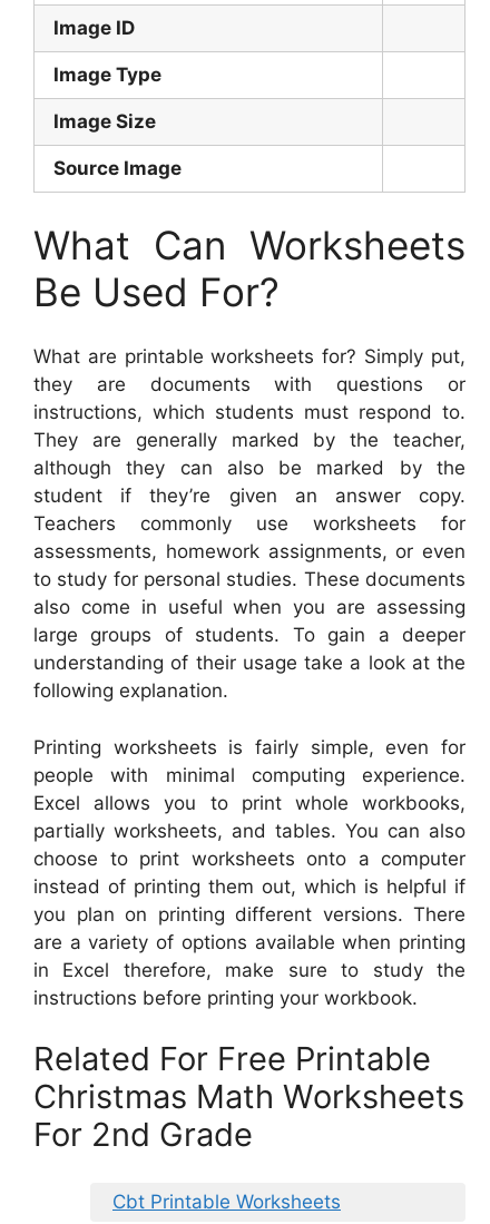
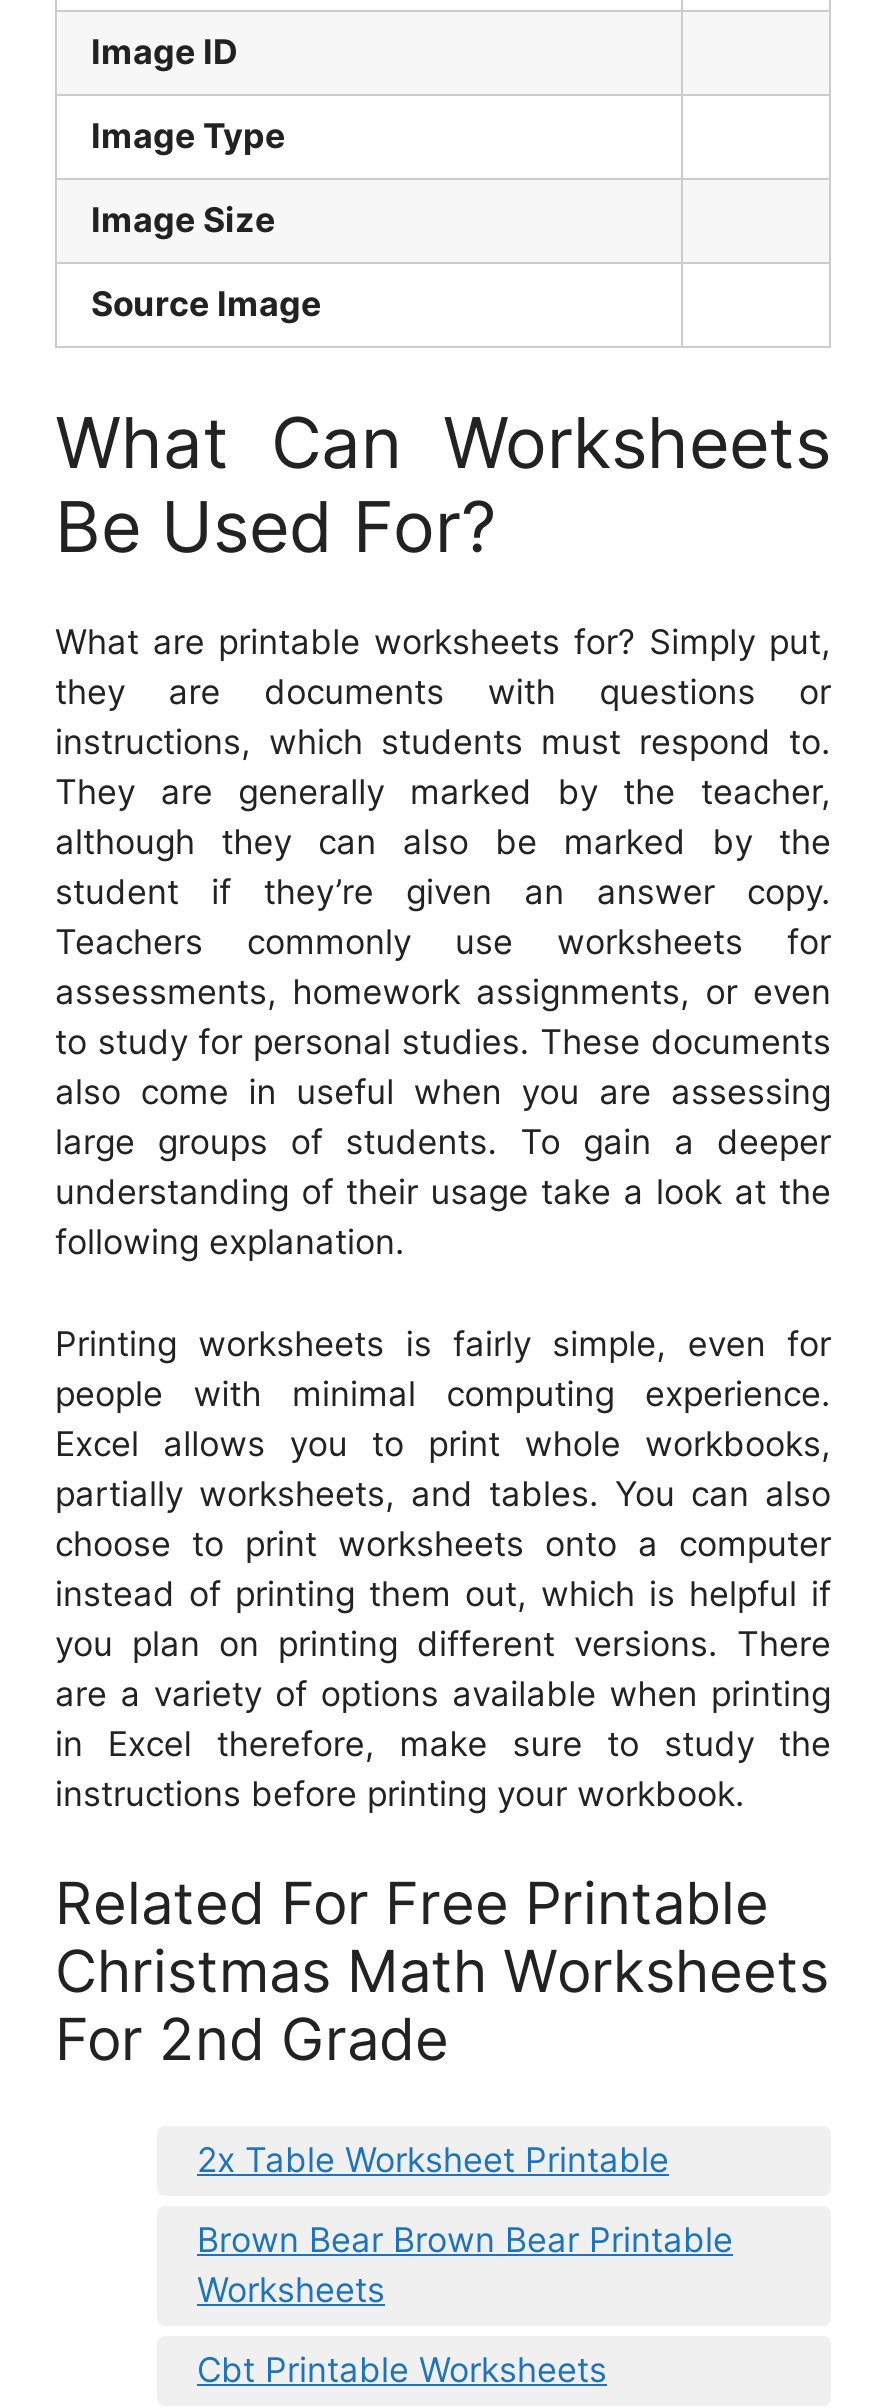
none -> [197,2139,733,2309] 2x Table Worksheet Printable | Brown Bear Brown Bear Printable | Worksheets

